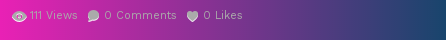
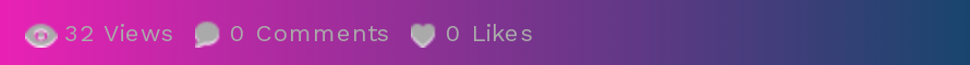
[30,9,243,22] 111 Views 0 Comments 0 Likes -> [64,20,533,48] 32 Views 0 Comments 0 Likes

